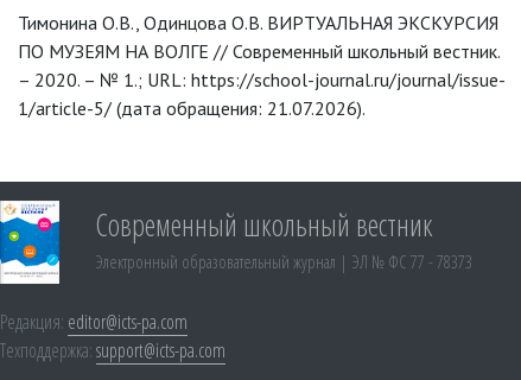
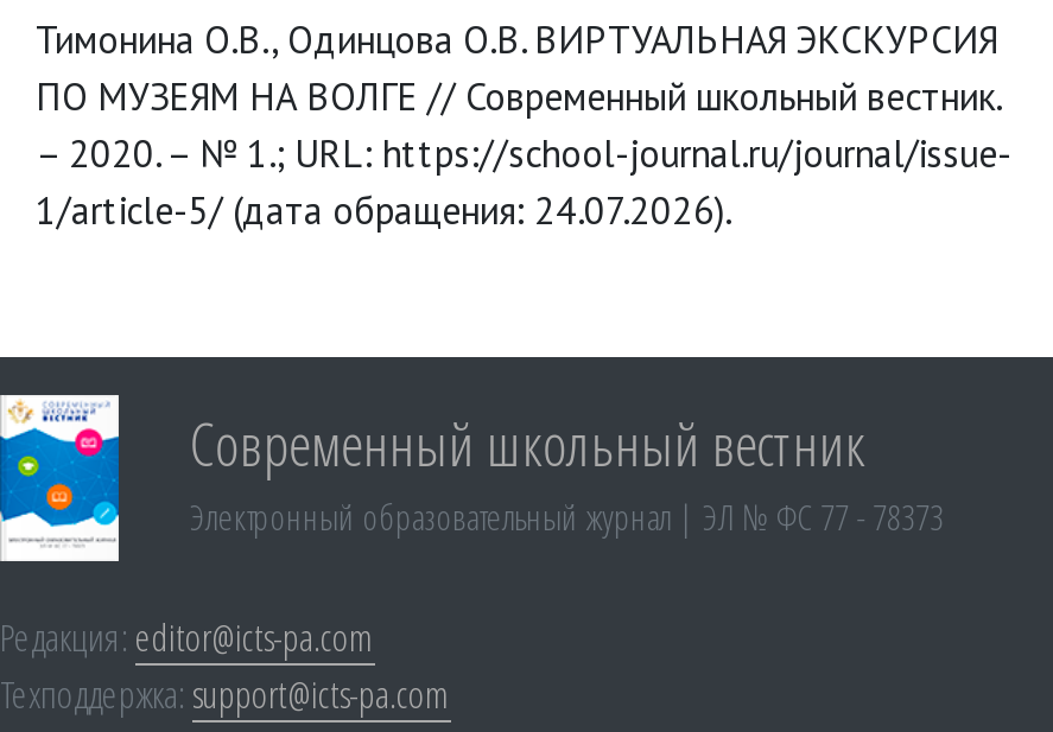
[18,96,366,120] 1/article-5/ (дата обращения: 21.07.2026). -> [36,186,731,234] 1/article-5/ (дата обращения: 24.07.2026).

